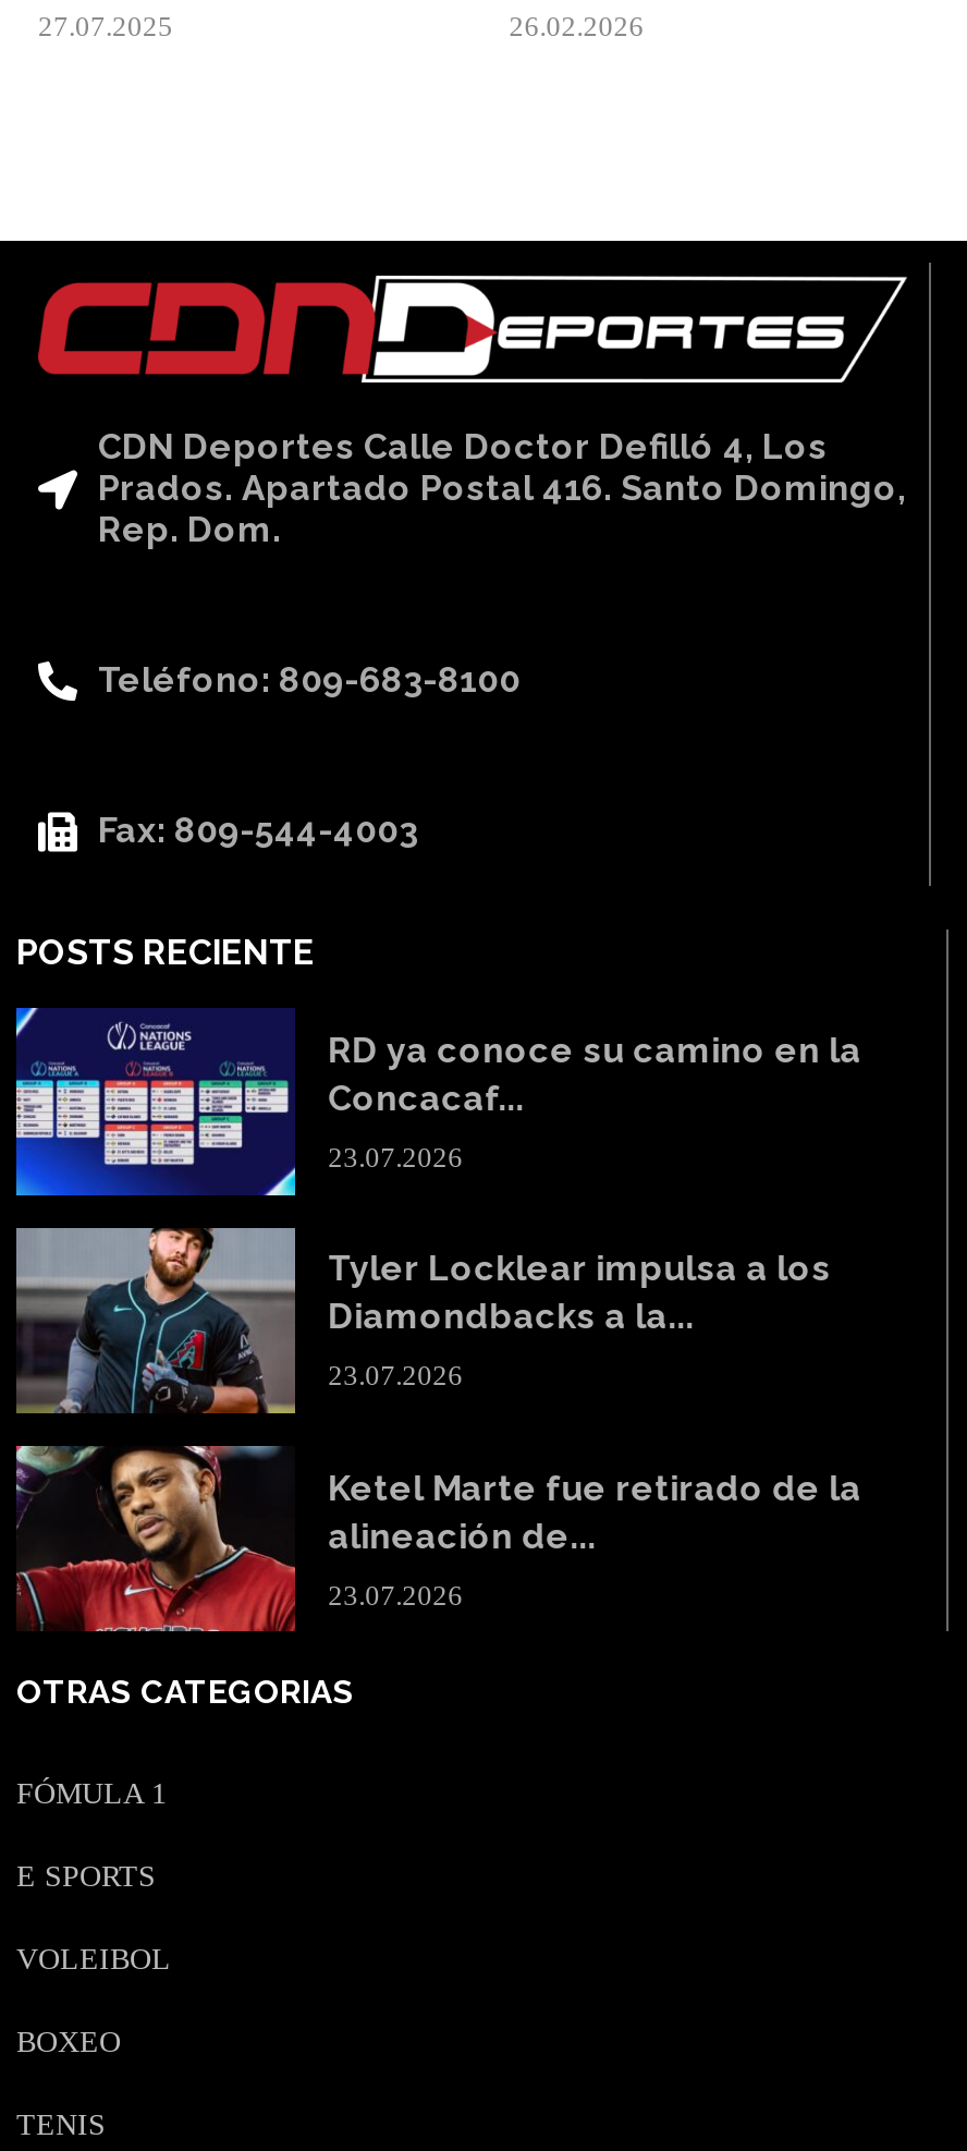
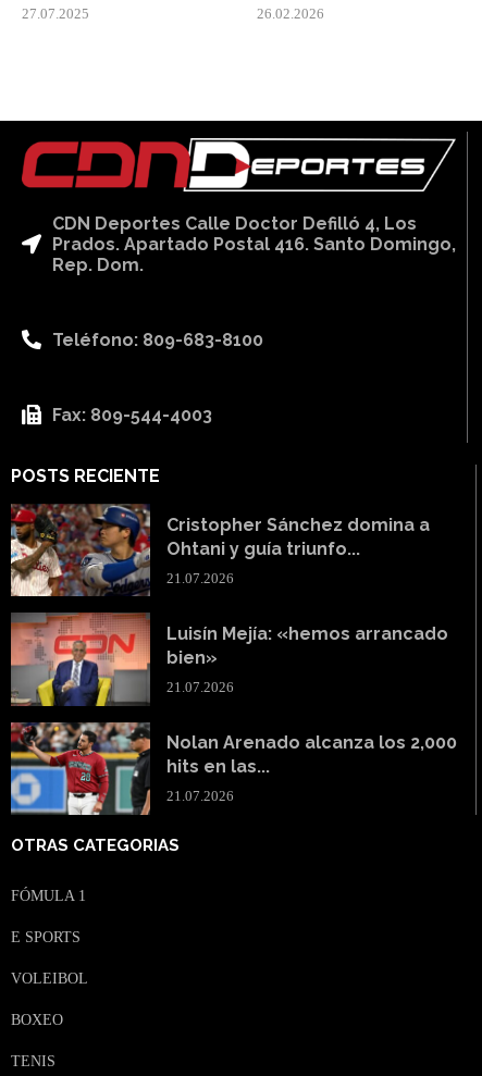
[14,1006,862,1198] [image] | RD ya conoce su camino en la | Concacaf... -> [10,504,430,597] [image] | Cristopher Sánchez domina a | Ohtani y guía triunfo...
[328,1141,463,1173] 23.07.2026 -> [167,570,234,586] 21.07.2026
[14,1226,831,1415] [image] | Tyler Locklear impulsa a los | Diamondbacks a la... -> [10,613,448,707] [image] | Luisín Mejía: «hemos arrancado | bien»
[328,1359,463,1392] 23.07.2026 -> [167,679,234,695] 21.07.2026
[14,1446,862,1633] [image] | Ketel Marte fue retirado de la | alineación de... -> [10,721,457,815] [image] | Nolan Arenado alcanza los 2,000 | hits en las...
[328,1578,463,1611] 23.07.2026 -> [167,788,234,804] 21.07.2026

